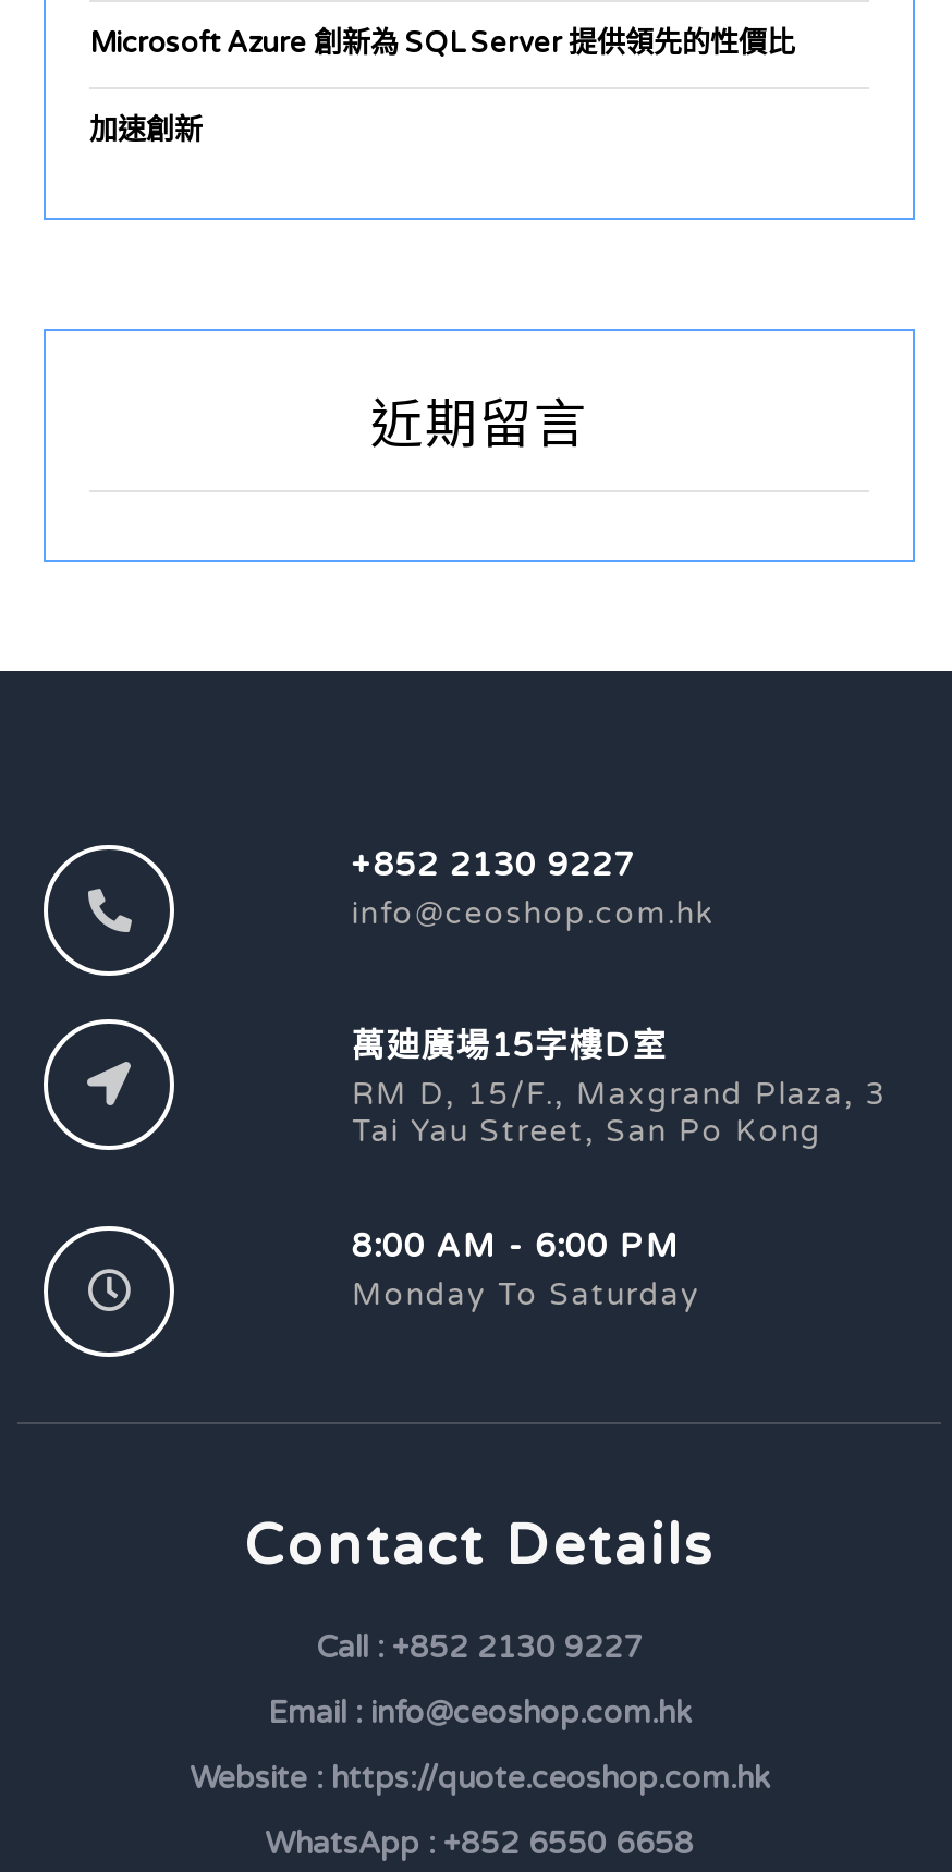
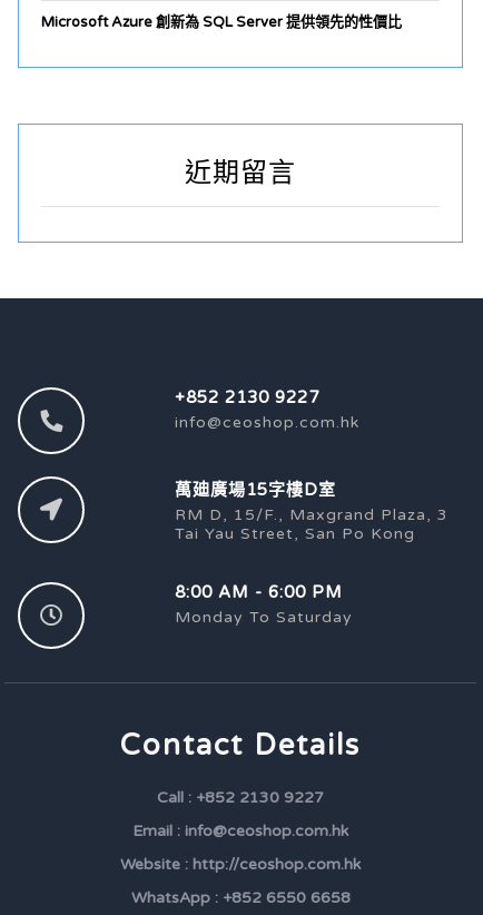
[89,114,203,149] 加速創新 -> none
[190,1760,769,1797] Website : https://quote.ceoshop.com.hk -> [120,855,361,874] Website : http://ceoshop.com.hk

